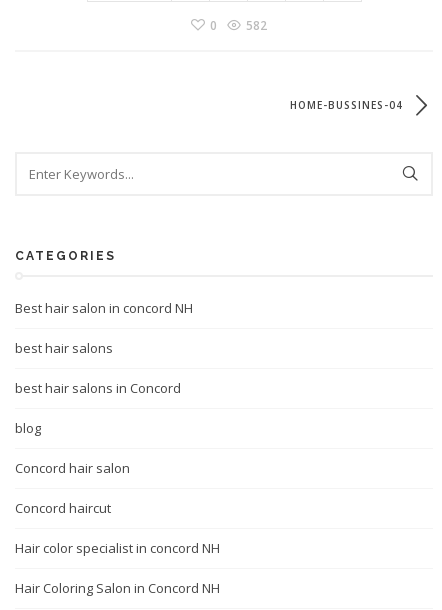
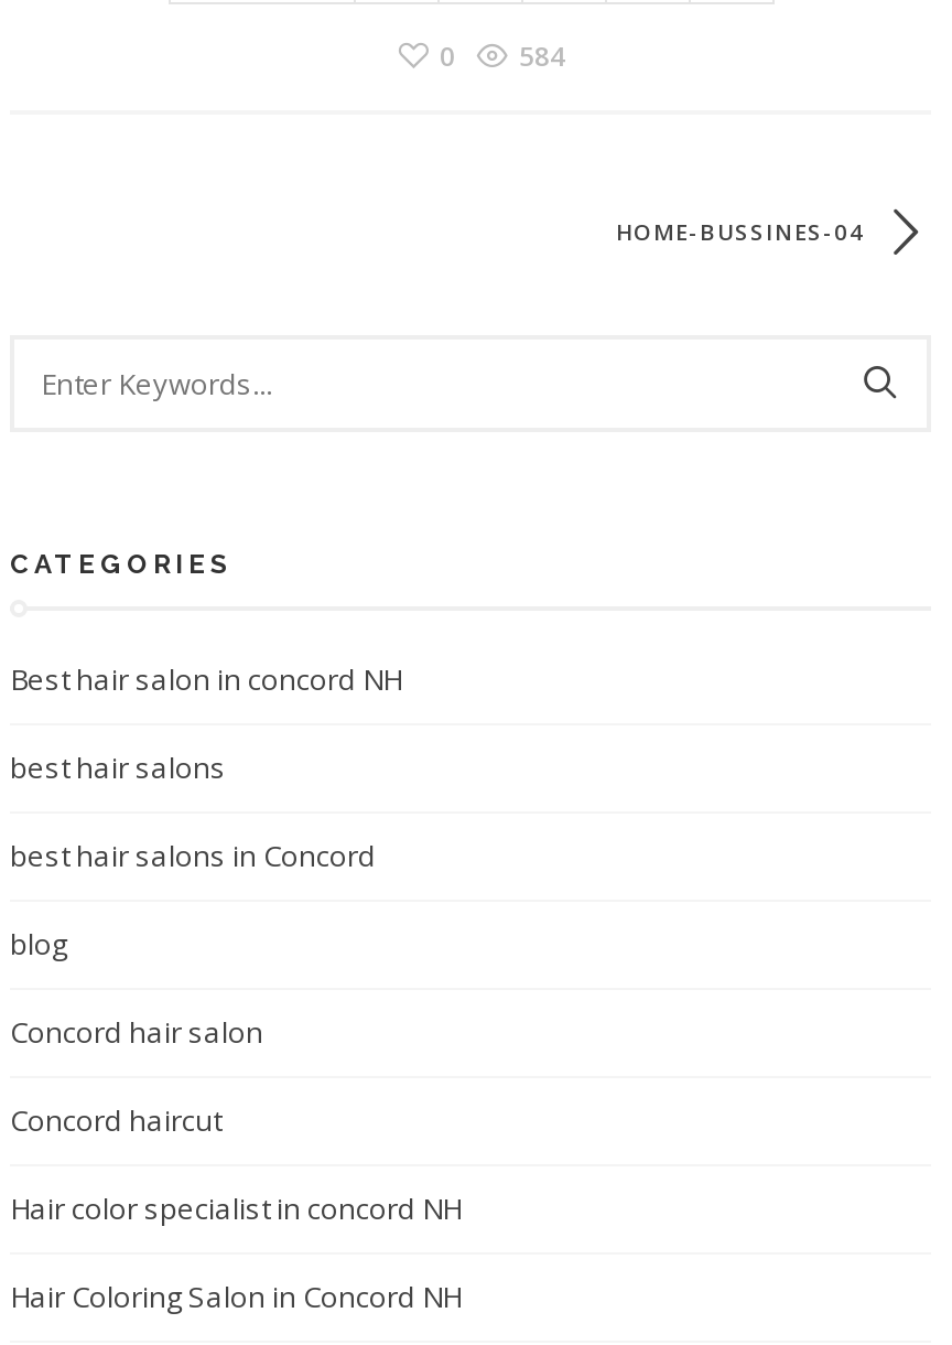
[210,17,267,34] 0 582 -> [440,37,565,75] 0 584

